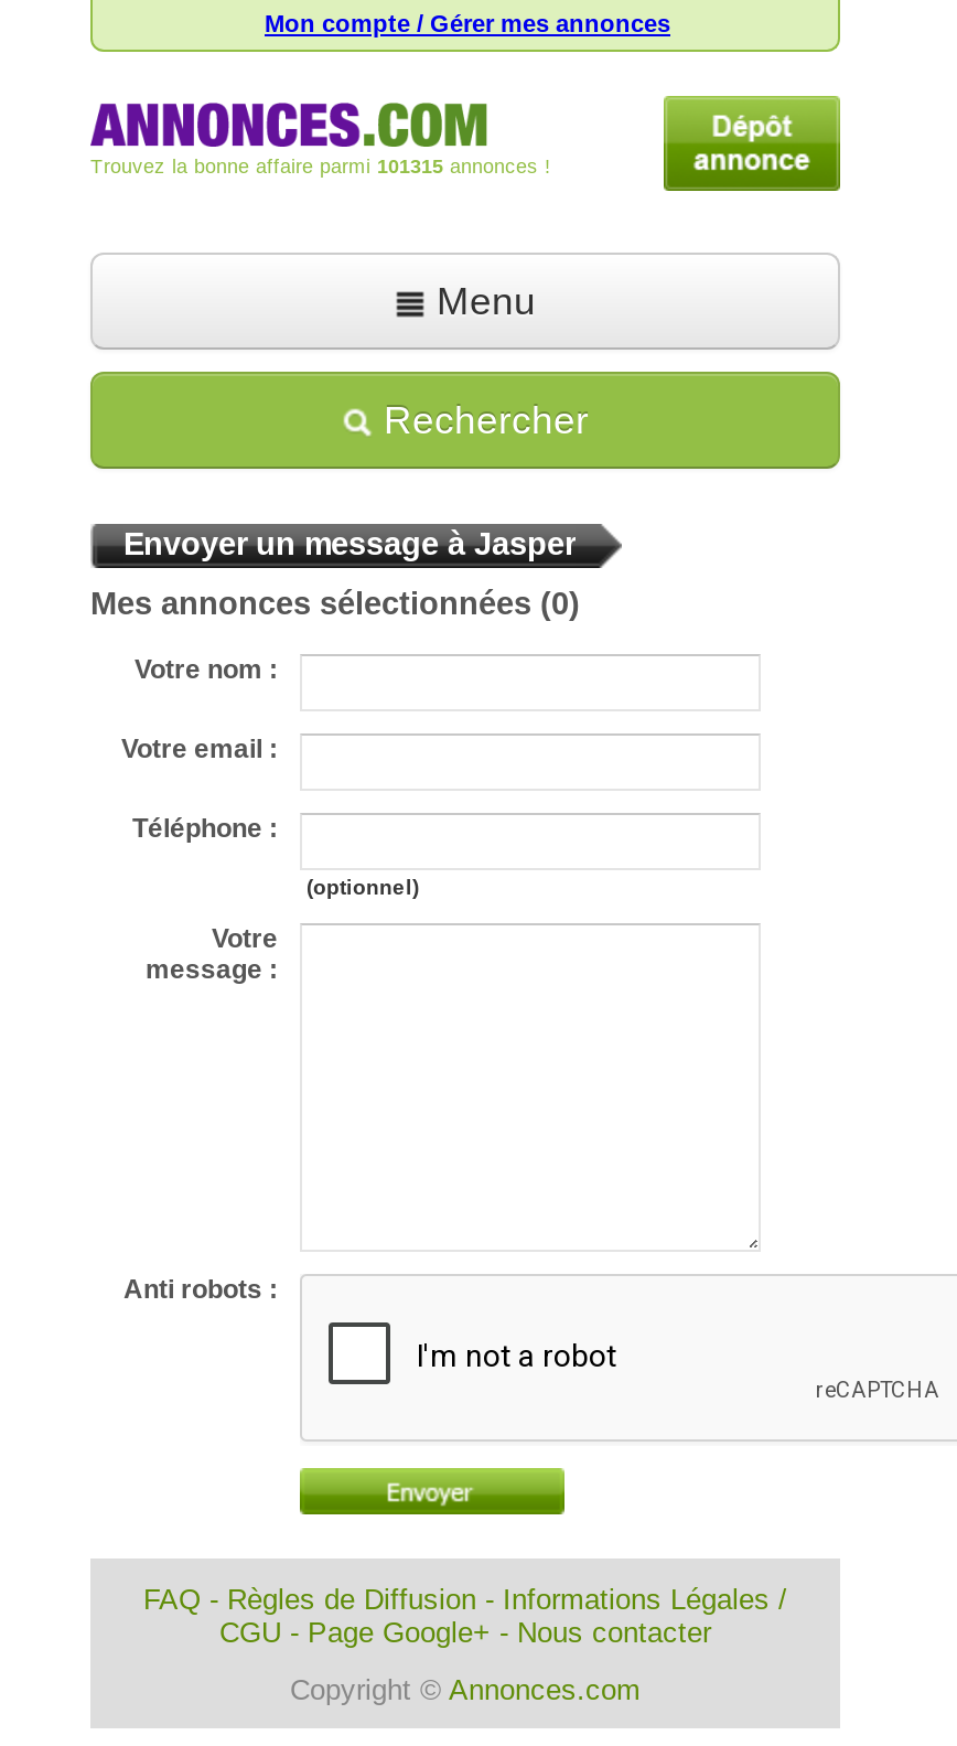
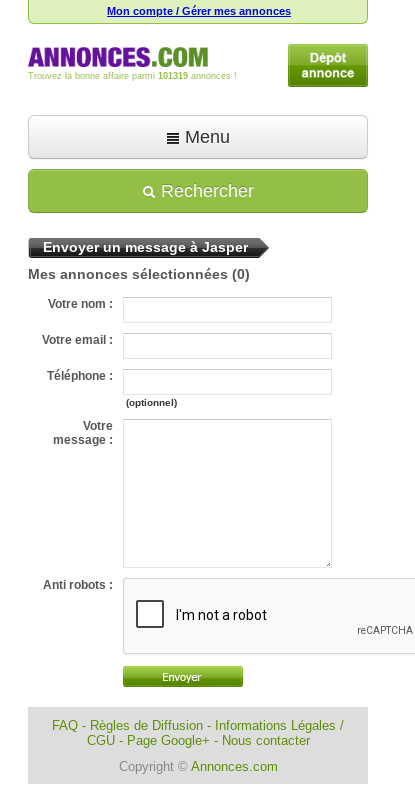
[90,156,551,178] Trouvez la bonne affaire parmi 101315 annonces ! -> [28,71,237,81] Trouvez la bonne affaire parmi 101319 annonces !

